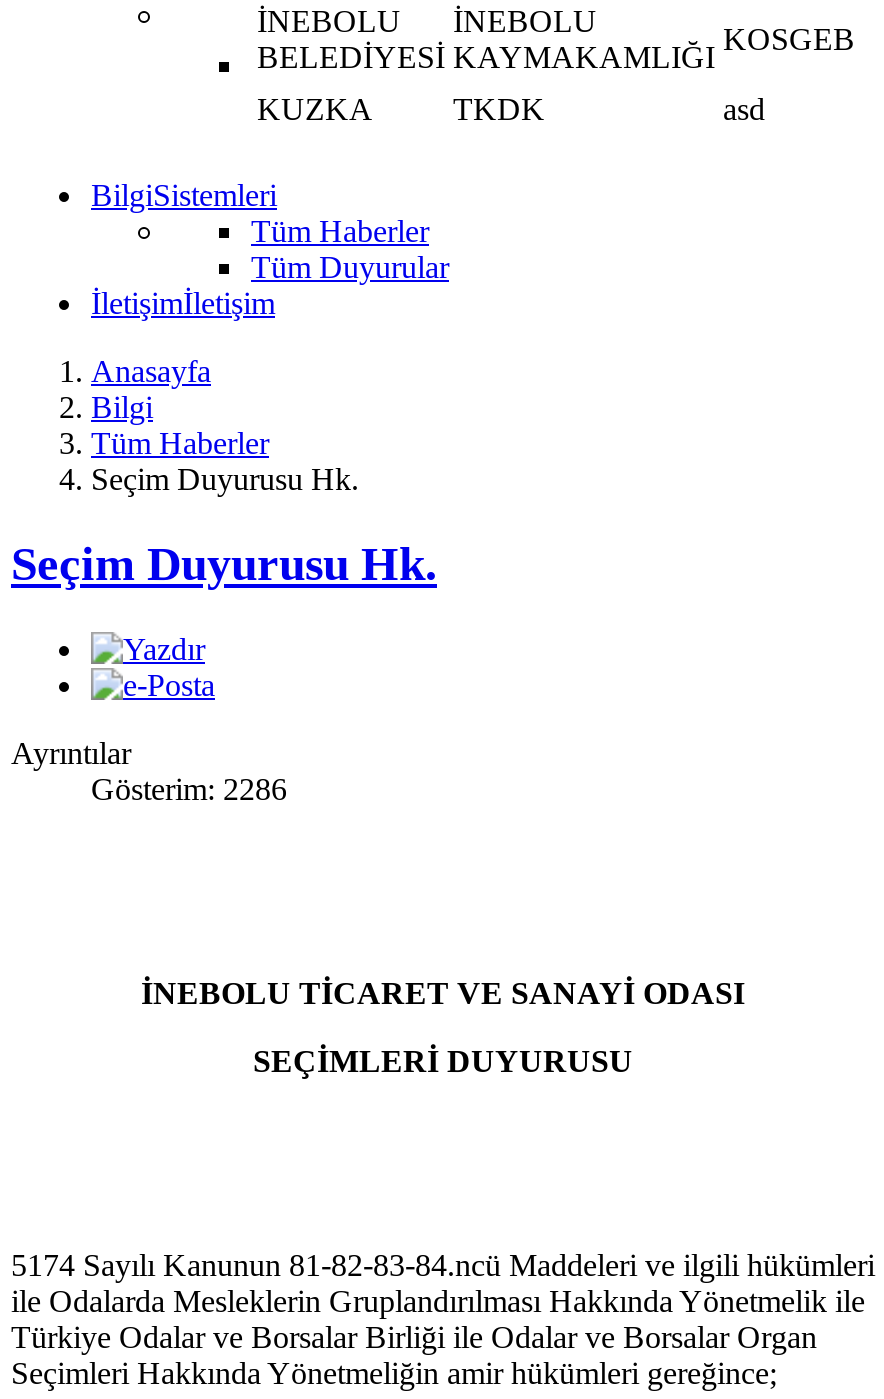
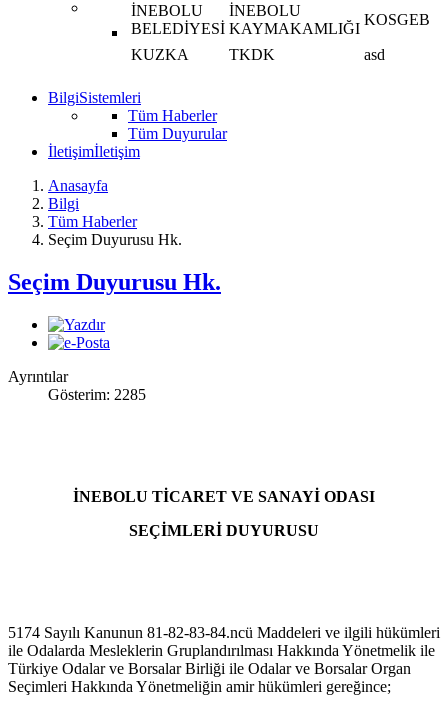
[91,772,287,806] Gösterim: 2286 -> [48,386,146,403] Gösterim: 2285

